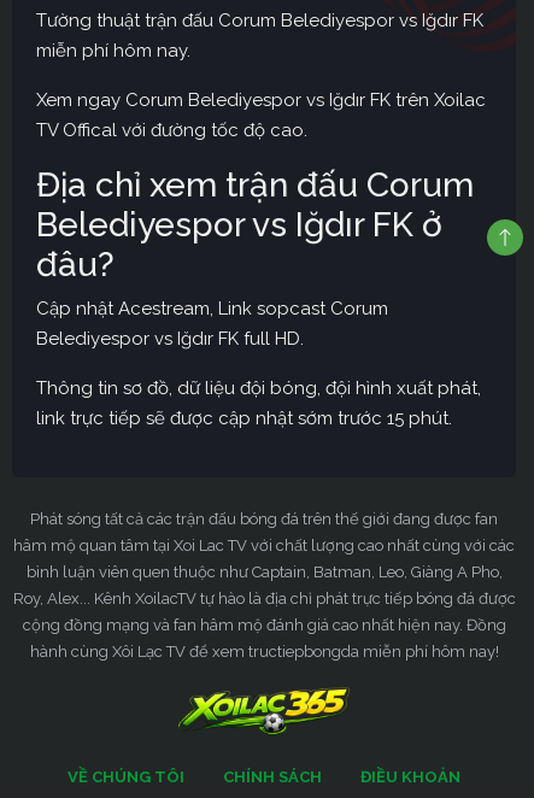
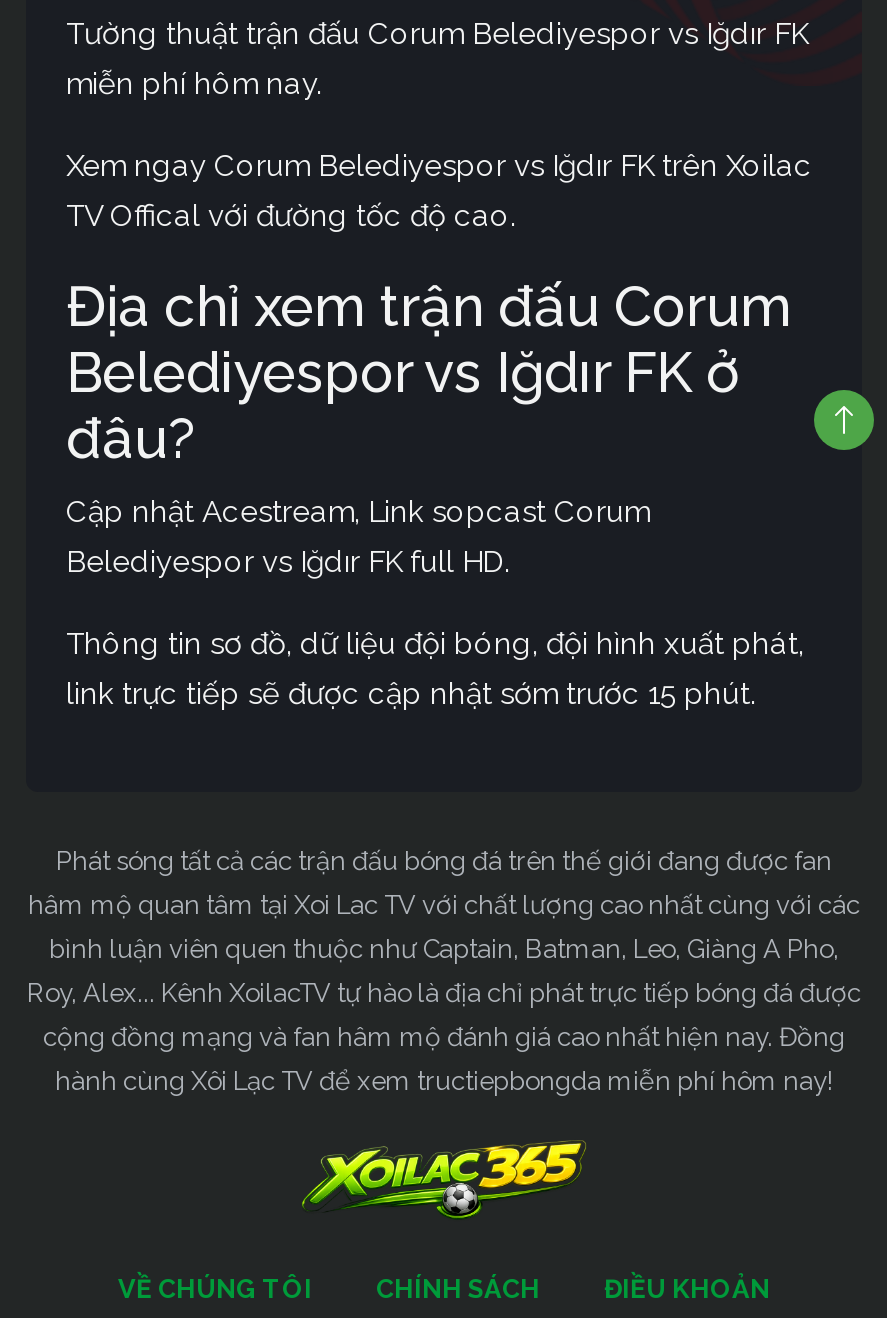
[486,218,524,271] [image] -> [812,364,876,452] [image]

